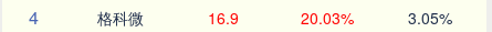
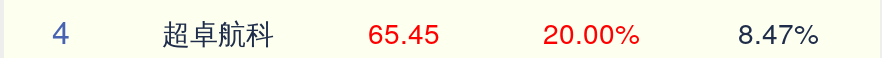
[97,6,452,28] 格科微 | 16.9 | 20.03% | 3.05% -> [162,11,818,51] 超卓航科 | 65.45 | 20.00% | 8.47%

